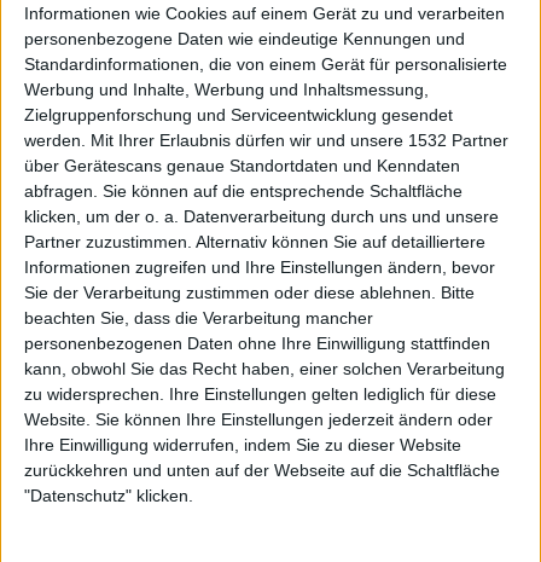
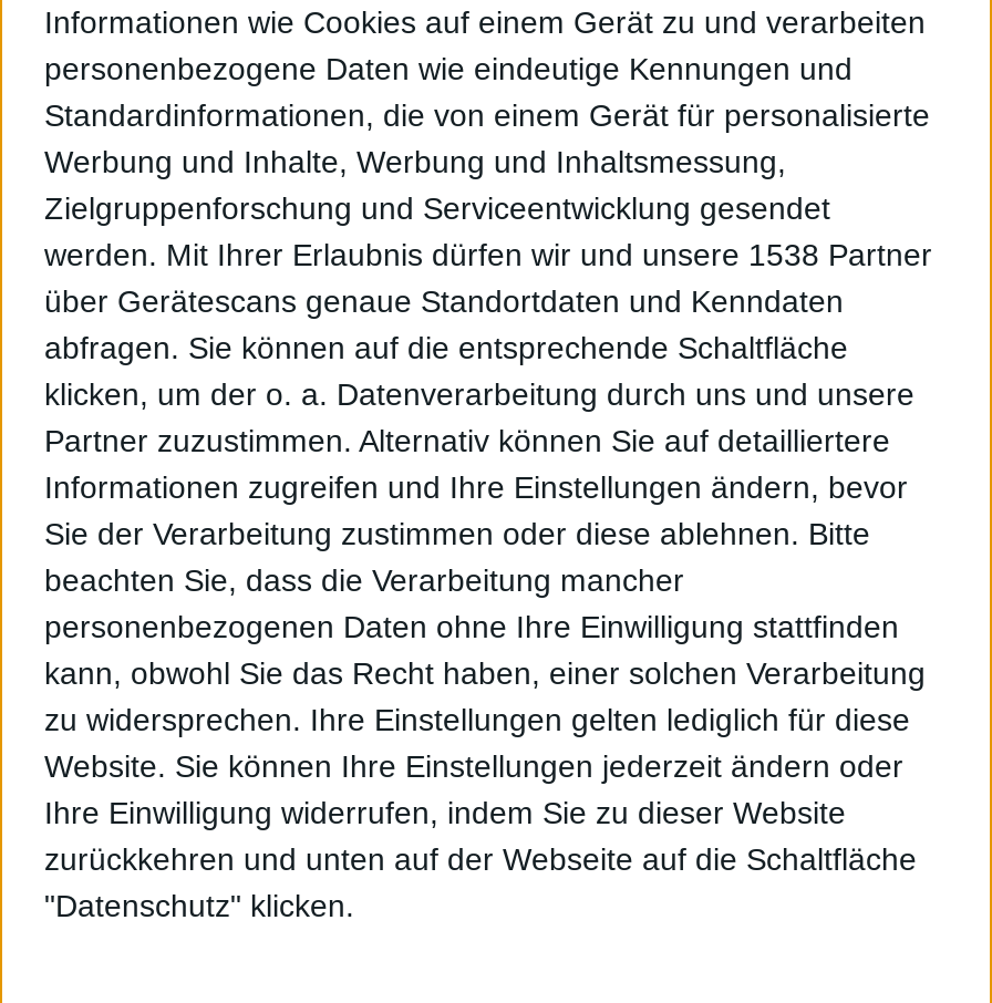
[24,130,508,149] werden. Mit Ihrer Erlaubnis dürfen wir und unsere 1532 Partner -> [44,238,932,273] werden. Mit Ihrer Erlaubnis dürfen wir und unsere 1538 Partner

